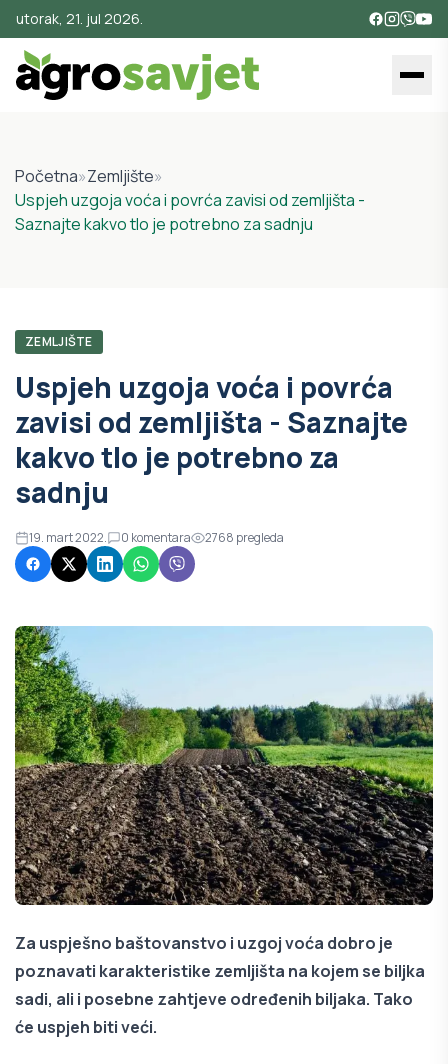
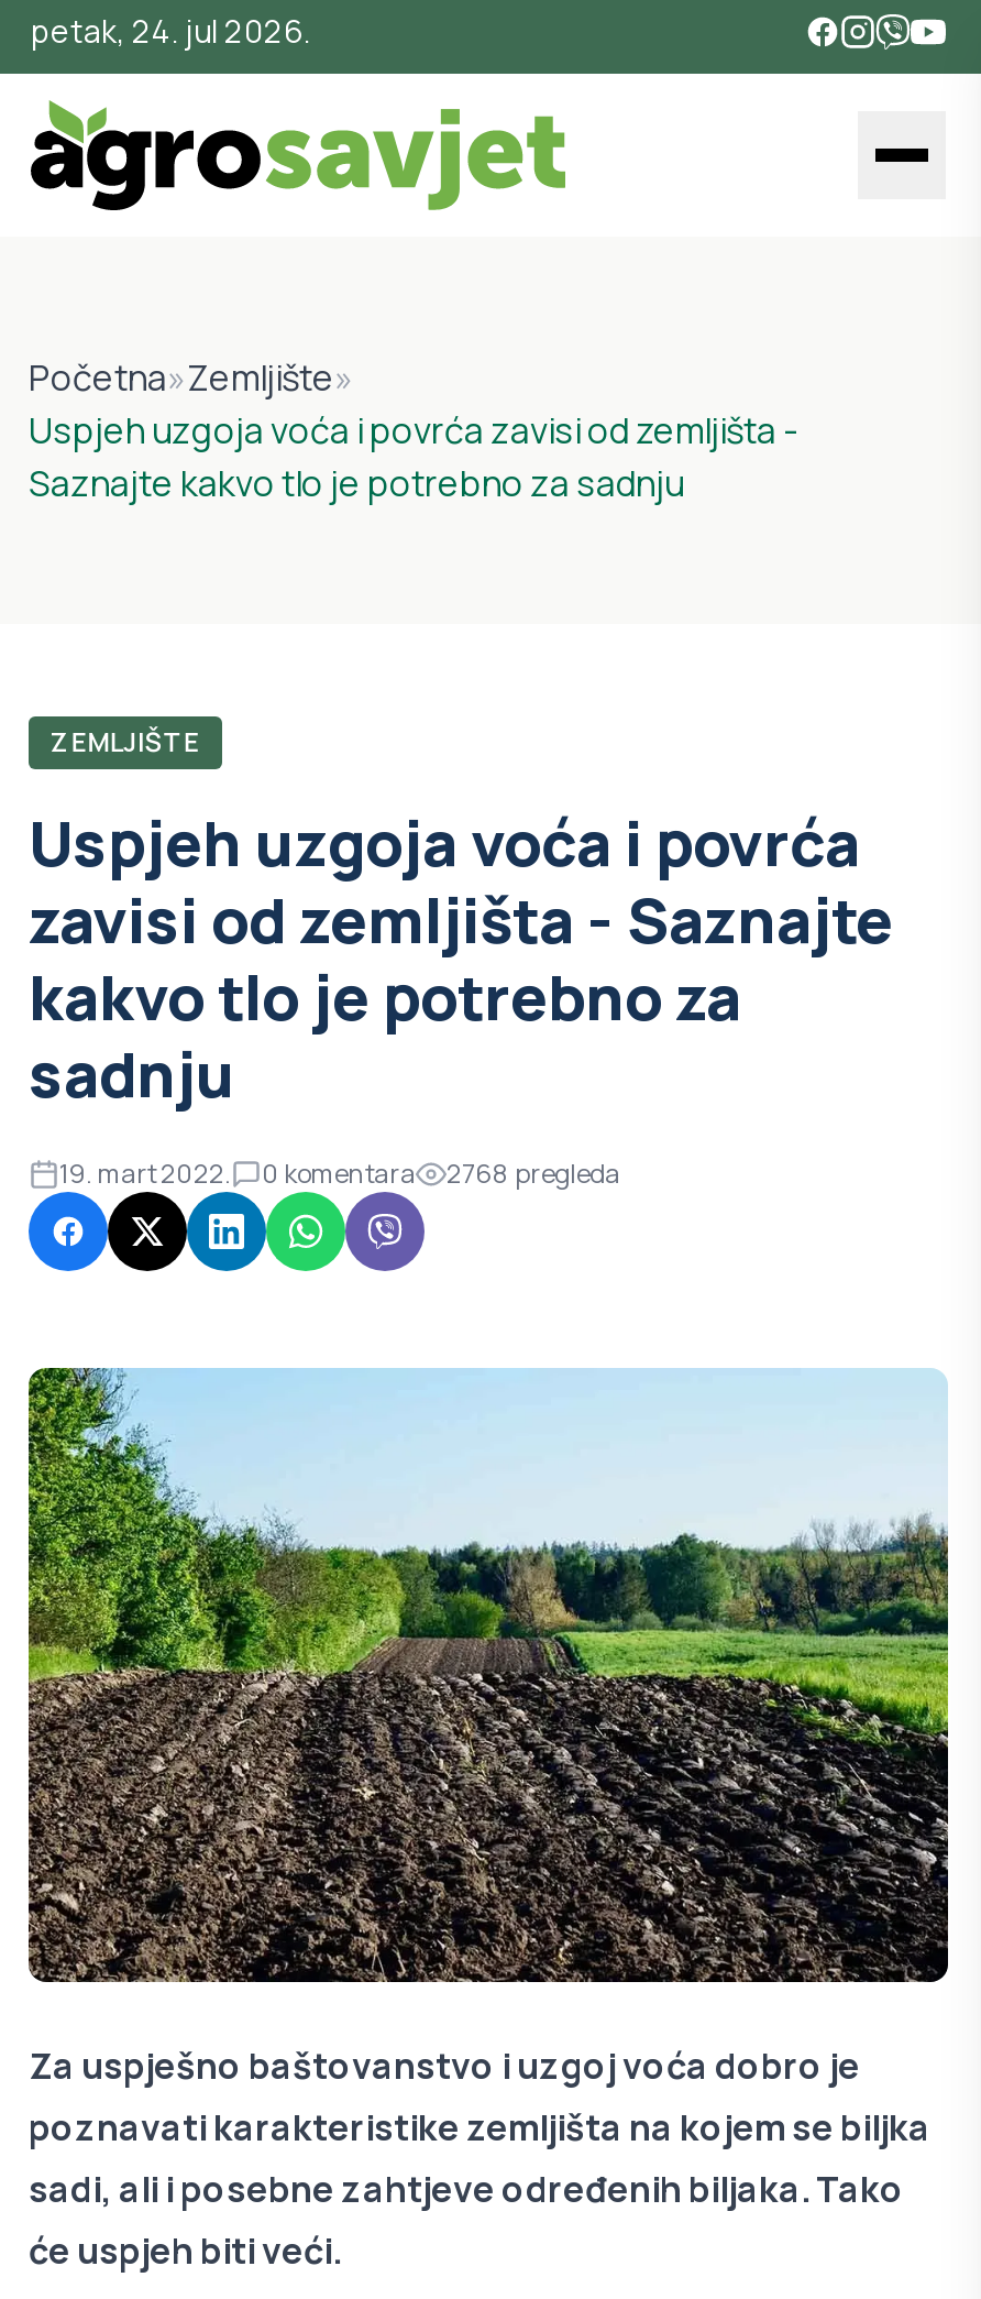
[16,9,143,28] utorak, 21. jul 2026. -> [31,10,310,52] petak, 24. jul 2026.

